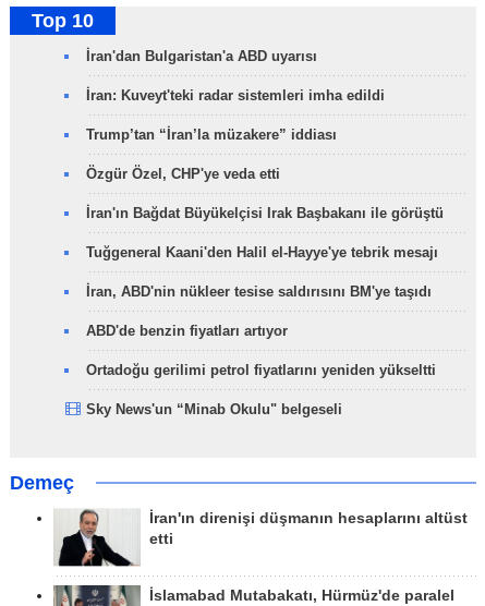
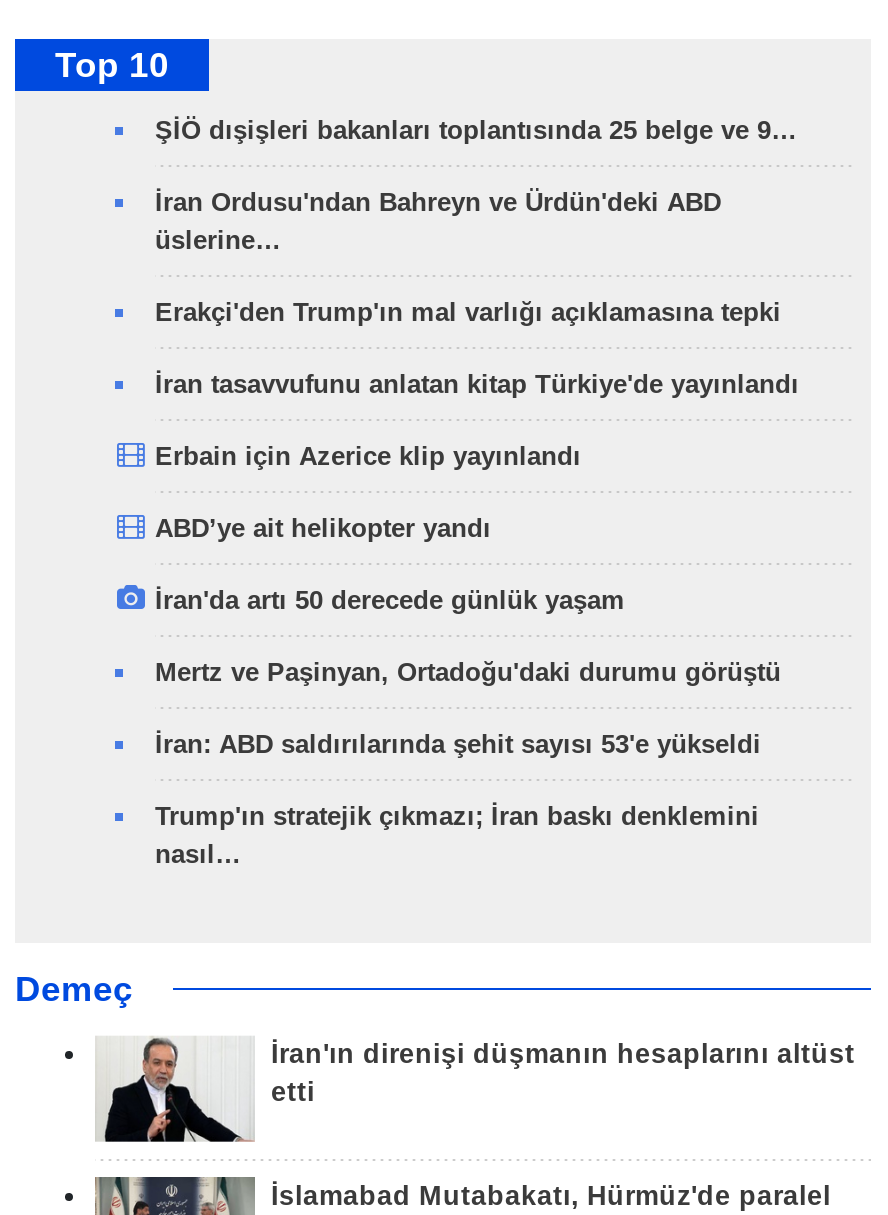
[86,48,317,65] İran'dan Bulgaristan'a ABD uyarısı -> [155,116,797,146] ŞİÖ dışişleri bakanları toplantısında 25 belge ve 9…
[86,88,385,104] İran: Kuveyt'teki radar sistemleri imha edildi -> [155,188,721,256] İran Ordusu'ndan Bahreyn ve Ürdün'deki ABD | üslerine…
[86,127,337,143] Trump’tan “İran’la müzakere” iddiası -> [155,298,781,328] Erakçi'den Trump'ın mal varlığı açıklamasına tepki
[86,166,280,182] Özgür Özel, CHP'ye veda etti -> [155,370,799,400] İran tasavvufunu anlatan kitap Türkiye'de yayınlandı
[86,205,444,222] İran'ın Bağdat Büyükelçisi Irak Başbakanı ile görüştü -> [155,442,581,472] Erbain için Azerice klip yayınlandı
[86,244,438,261] Tuğgeneral Kaani'den Halil el-Hayye'ye tebrik mesajı -> [155,514,491,544] ABD’ye ait helikopter yandı
[86,284,432,300] İran, ABD'nin nükleer tesise saldırısını BM'ye taşıdı -> [155,586,625,616] İran'da artı 50 derecede günlük yaşam
[86,323,288,339] ABD'de benzin fiyatları artıyor -> [155,658,781,688] Mertz ve Paşinyan, Ortadoğu'daki durumu görüştü
[86,362,436,379] Ortadoğu gerilimi petrol fiyatlarını yeniden yükseltti -> [155,730,761,760] İran: ABD saldırılarında şehit sayısı 53'e yükseldi
[86,401,342,418] Sky News'un “Minab Okulu" belgeseli -> [155,802,759,870] Trump'ın stratejik çıkmazı; İran baskı denklemini | nasıl…

